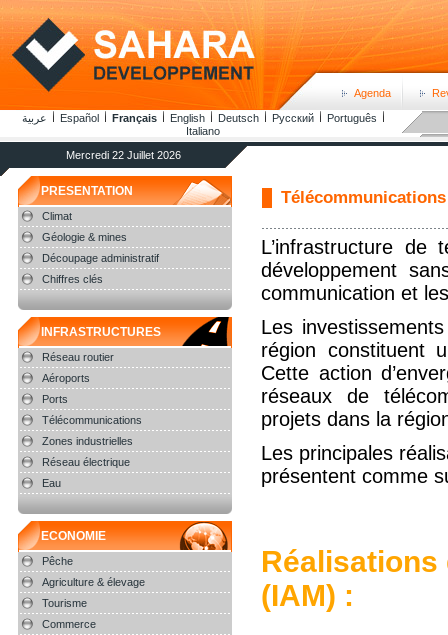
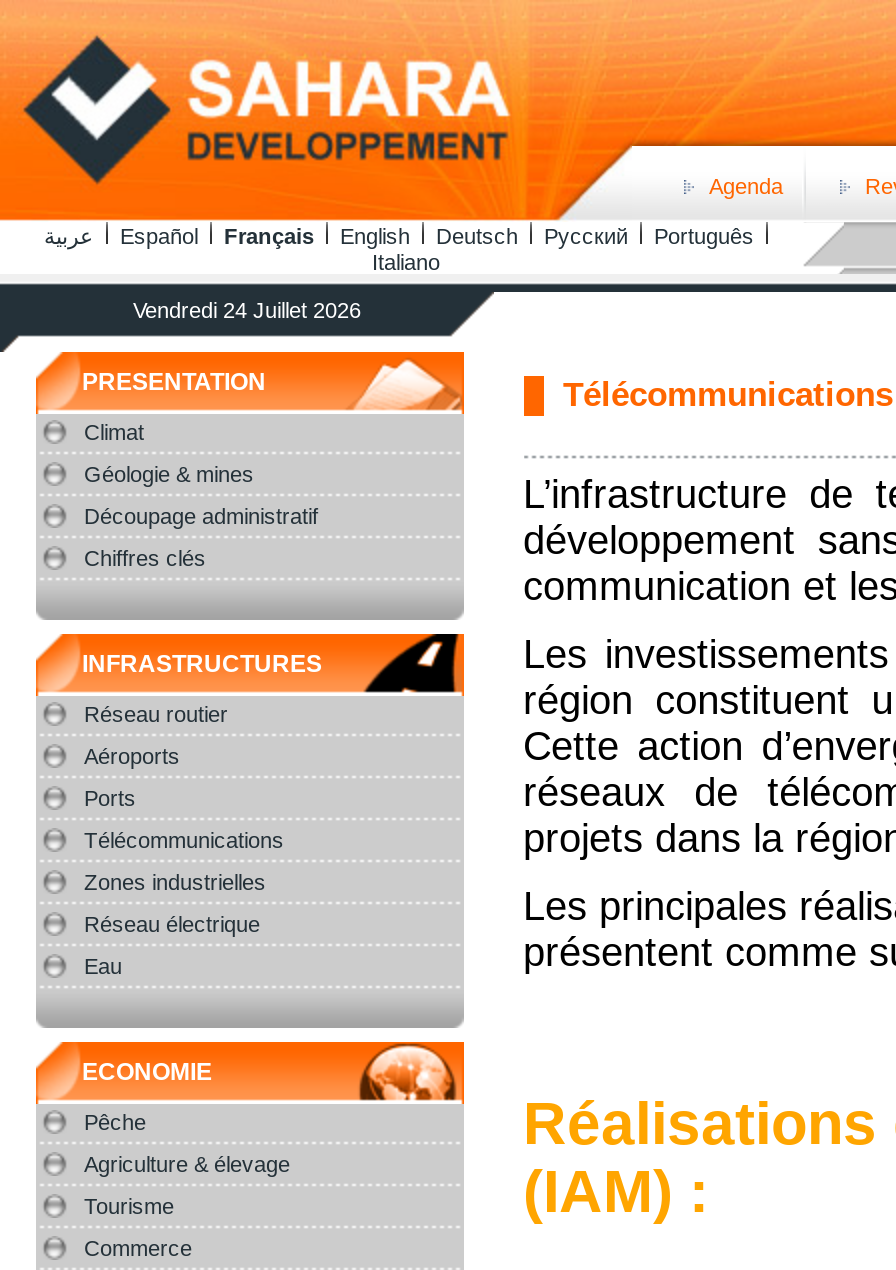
[66,149,181,161] Mercredi 22 Juillet 2026 -> [133,298,361,322] Vendredi 24 Juillet 2026

